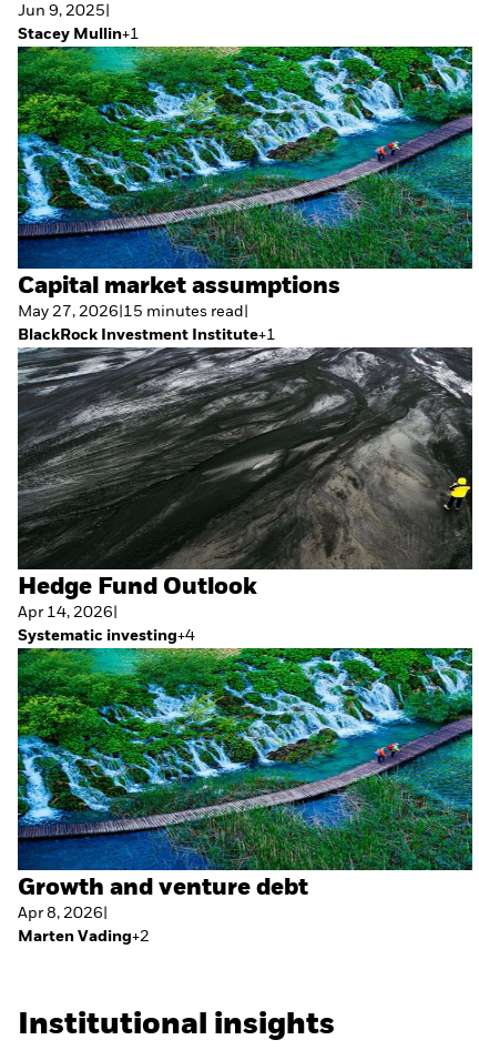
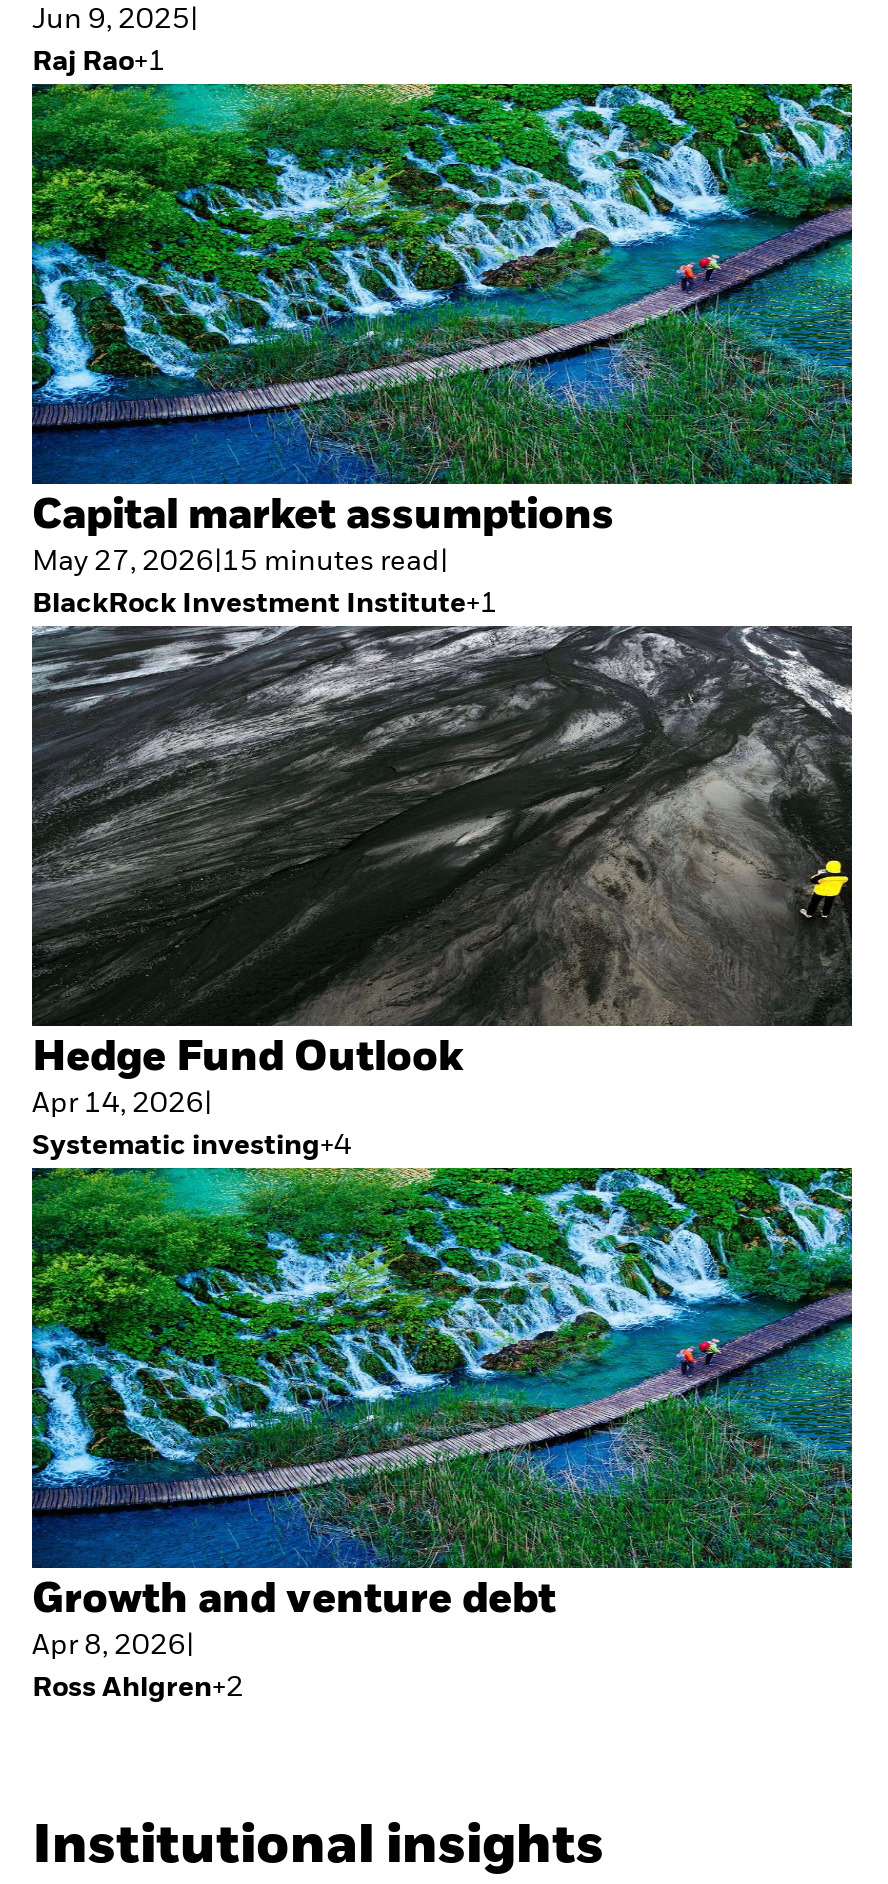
[18,27,140,42] Stacey Mullin+1 -> [32,48,166,76] Raj Rao+1
[18,929,150,945] Marten Vading+2 -> [32,1674,244,1702] Ross Ahlgren+2

